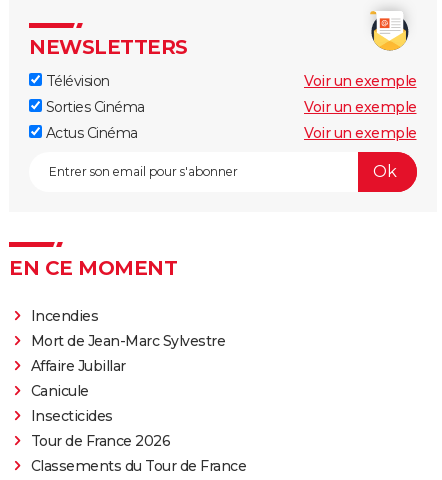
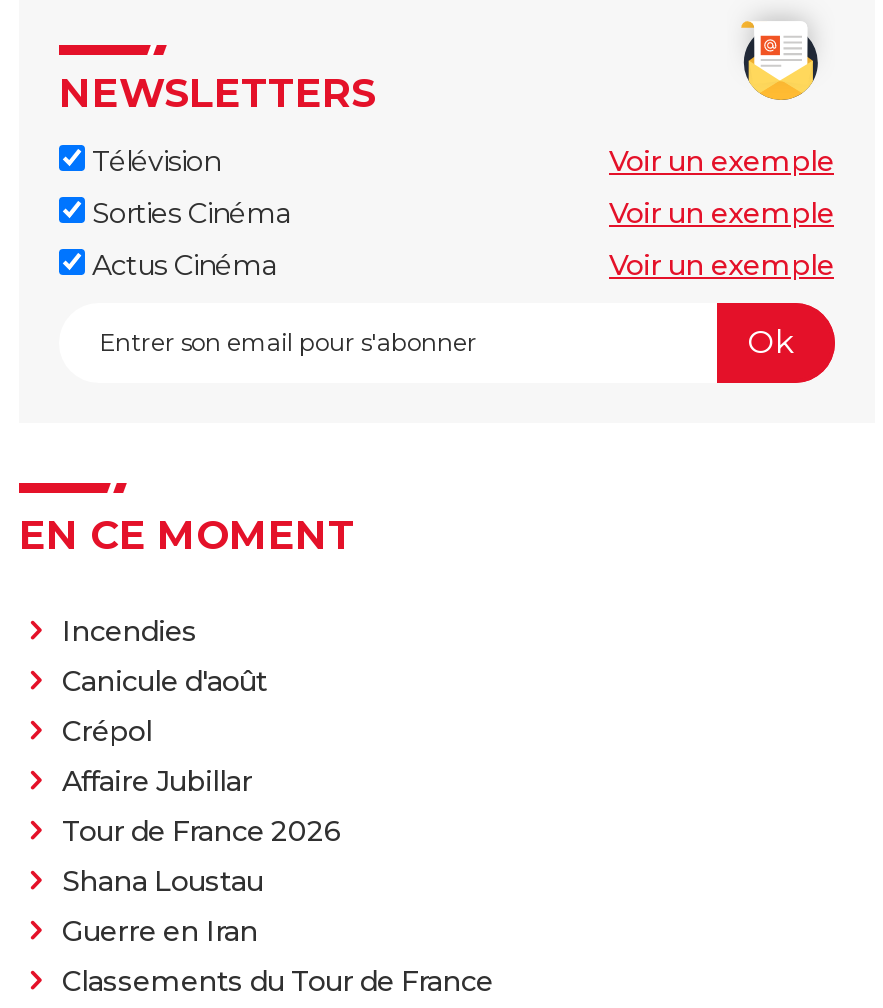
[30,332,225,350] Mort de Jean-Marc Sylvestre -> [62,662,267,748] Canicule d'août | Crépol
[30,382,112,425] Canicule | Insecticides -> none
moved [30,432,170,450] -> [62,812,341,848]: Tour de France 2026
none -> [62,862,263,948] Shana Loustau | Guerre en Iran

